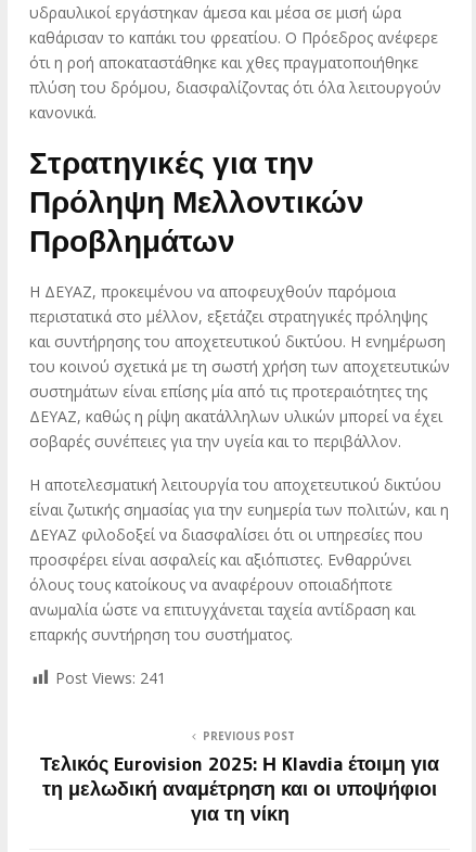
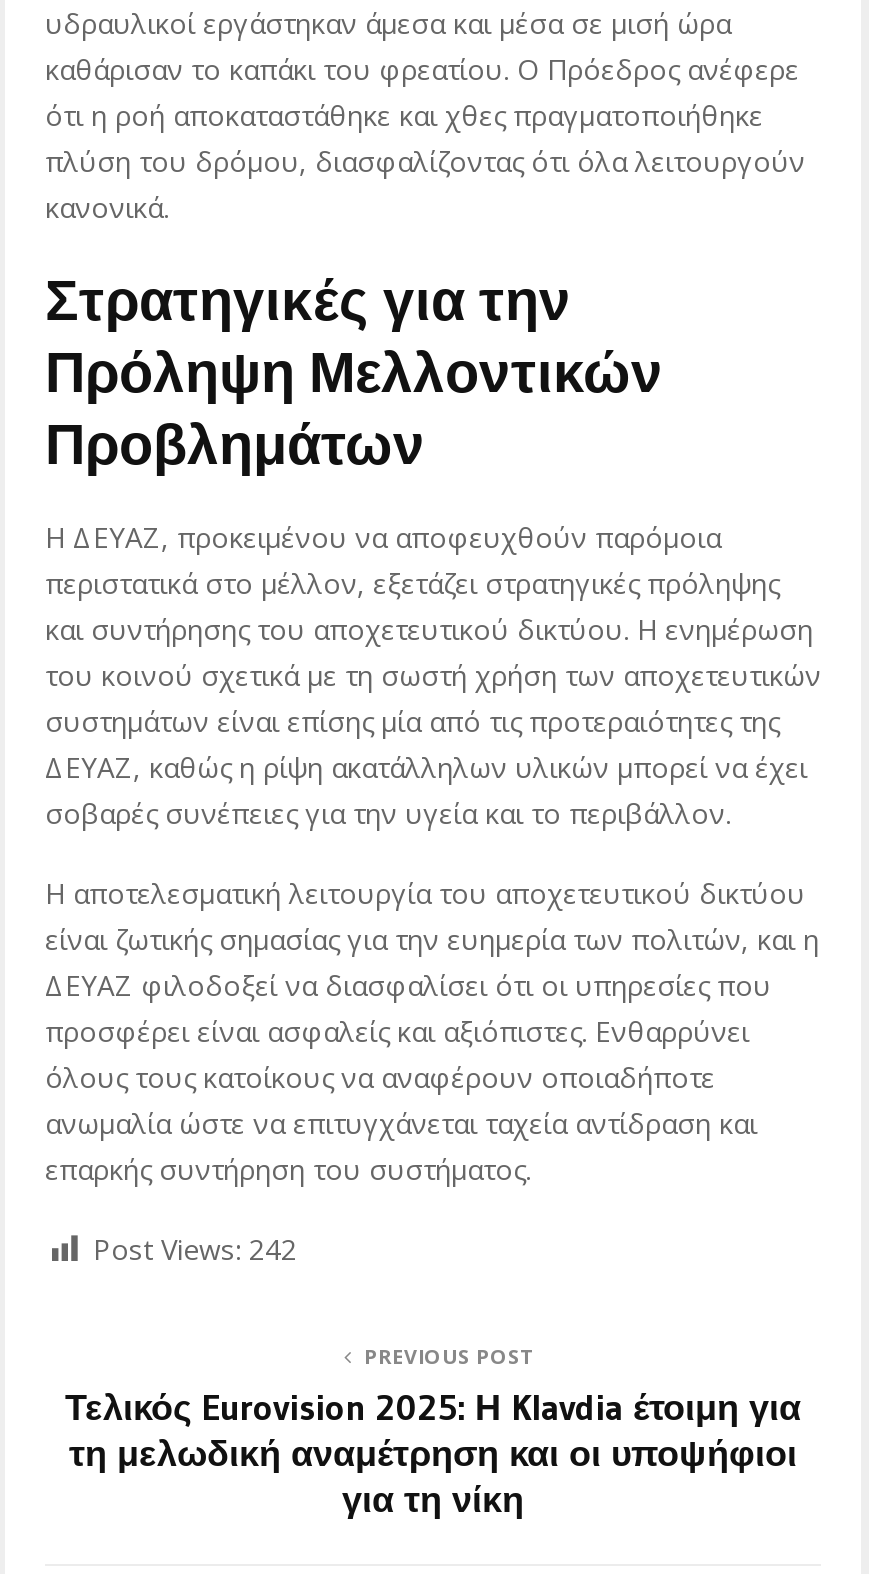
[55,667,166,688] Post Views: 241 -> [93,1230,297,1268] Post Views: 242

